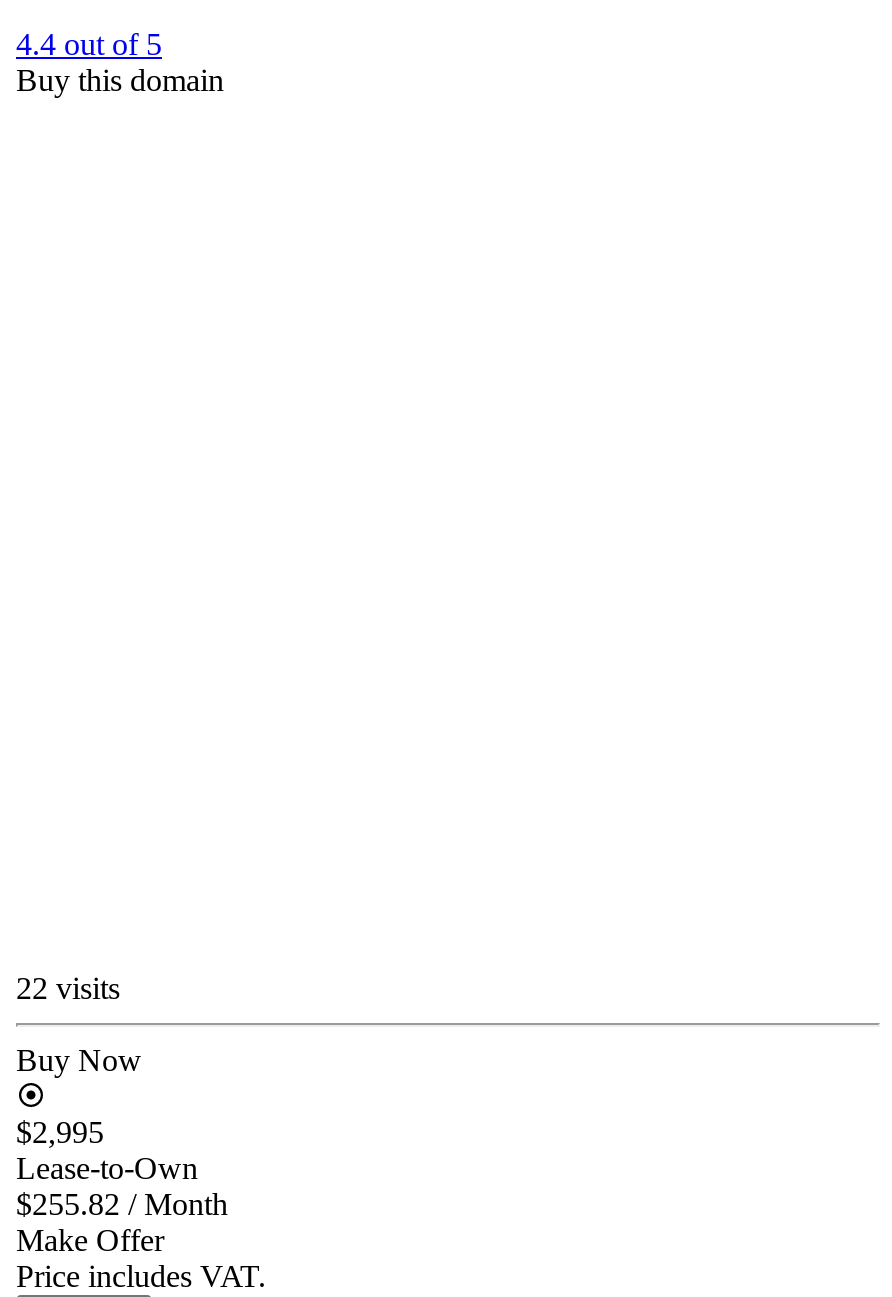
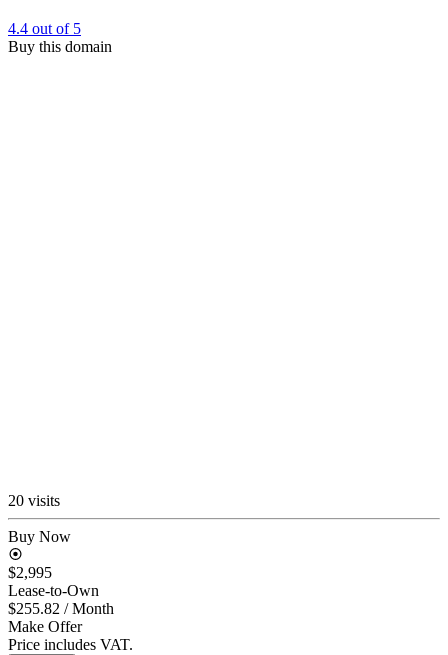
[16,970,120,1004] 22 visits -> [8,492,60,509] 20 visits

